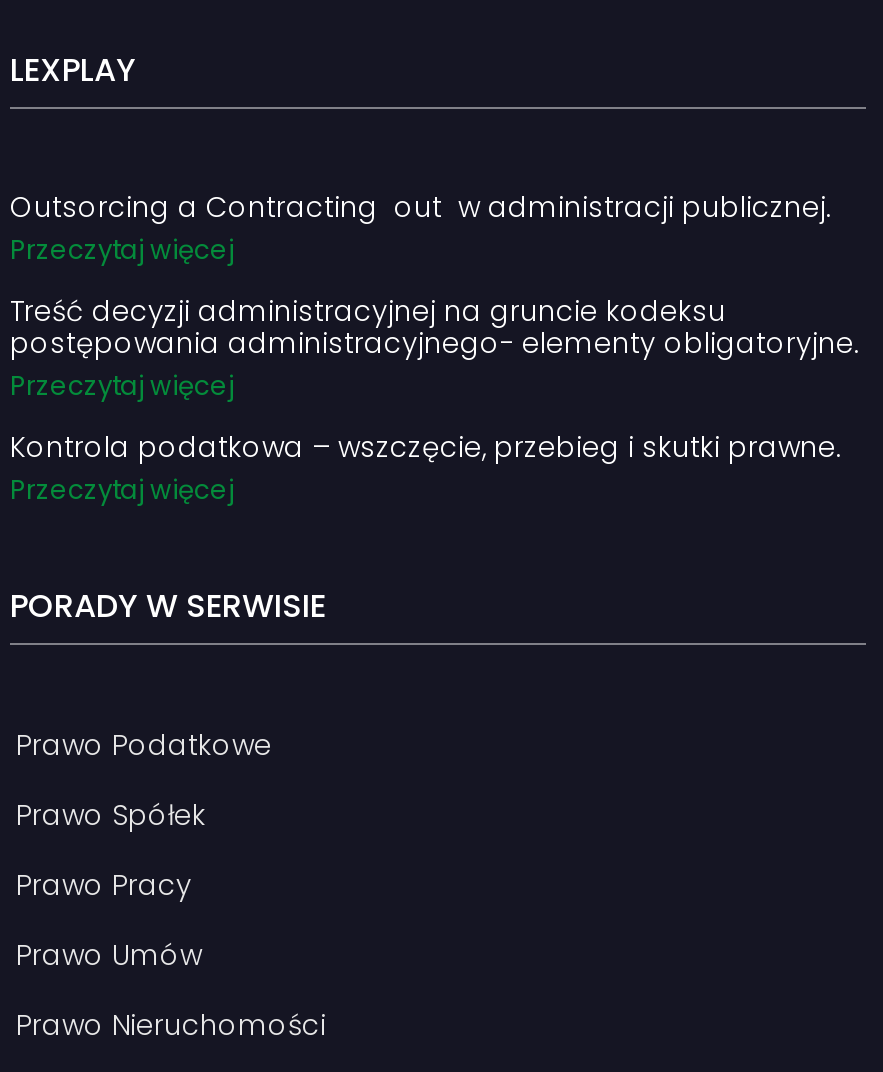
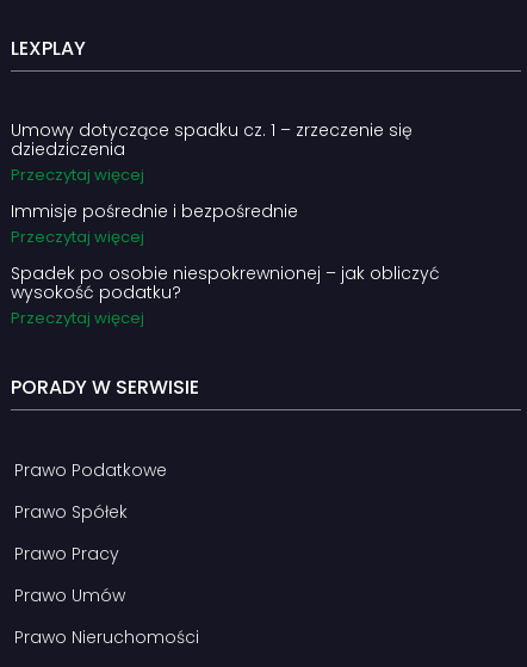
[10,188,832,228] Outsorcing a Contracting out w administracji publicznej. -> [11,119,413,162] Umowy dotyczące spadku cz. 1 – zrzeczenie się | dziedziczenia
[10,292,860,364] Treść decyzji administracyjnej na gruncie kodeksu | postępowania administracyjnego- elementy obligatoryjne. -> [11,200,298,224] Immisje pośrednie i bezpośrednie
[10,428,842,468] Kontrola podatkowa – wszczęcie, przebieg i skutki prawne. -> [11,262,440,305] Spadek po osobie niespokrewnionej – jak obliczyć | wysokość podatku?

